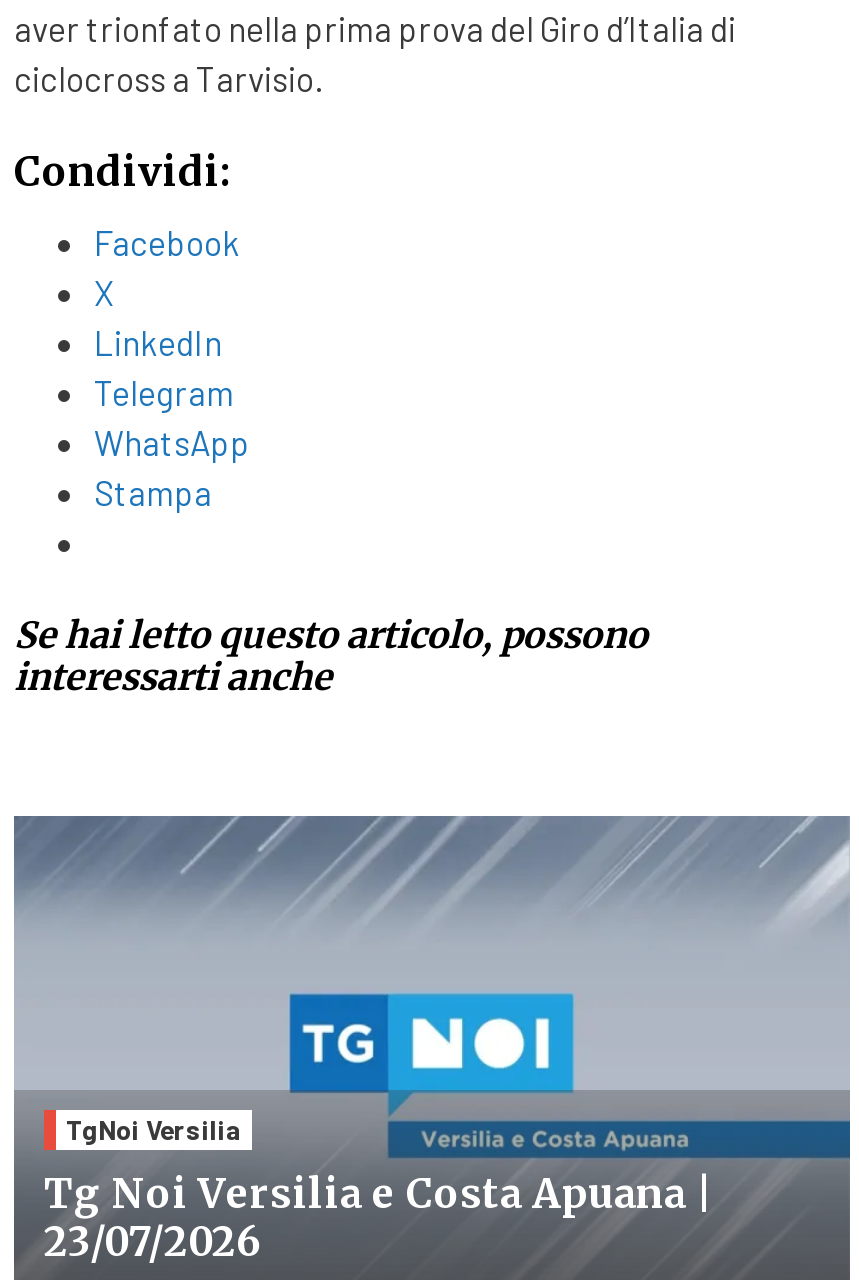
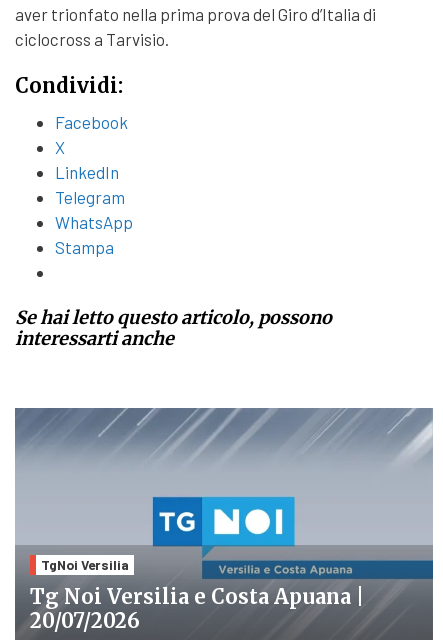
[44,1217,262,1267] 23/07/2026 -> [30,608,140,633] 20/07/2026

